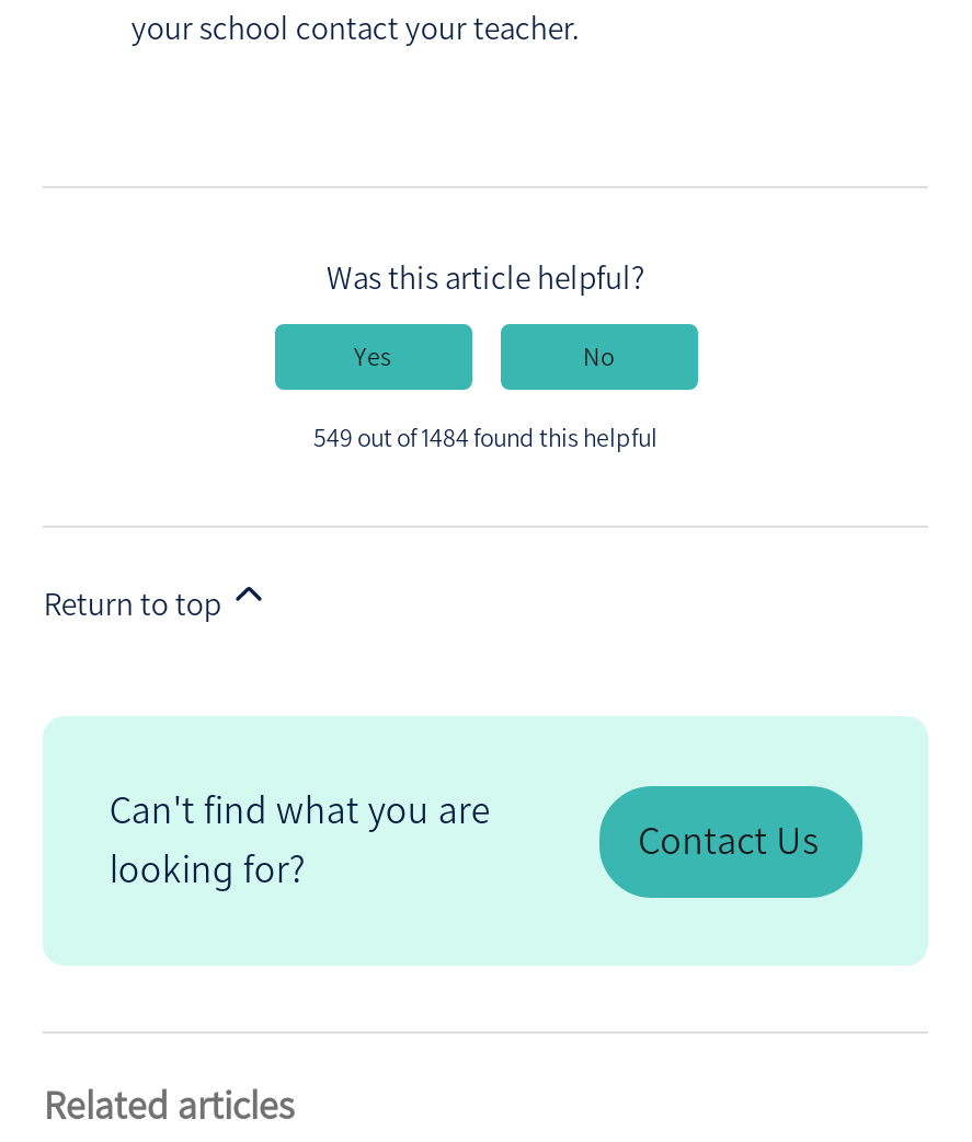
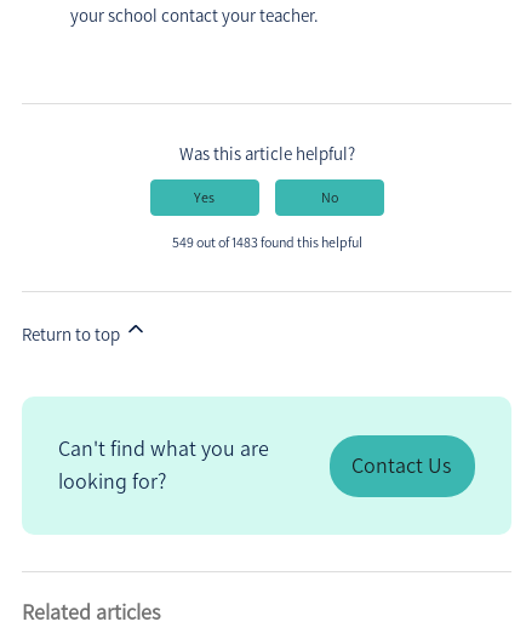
[313,423,657,454] 549 out of 1484 found this helpful -> [171,234,362,251] 549 out of 1483 found this helpful

